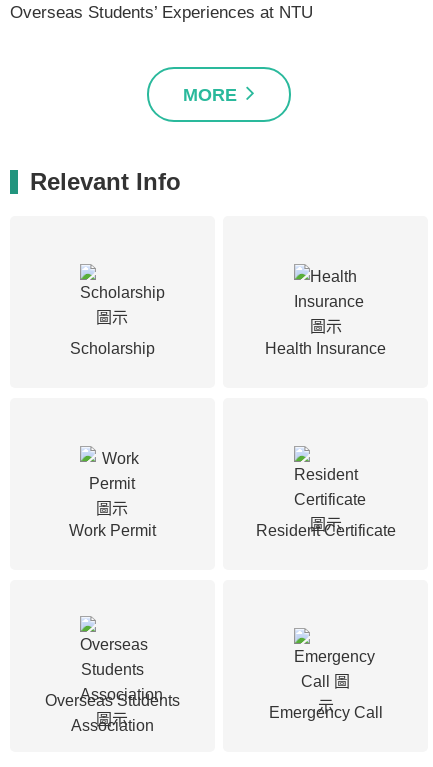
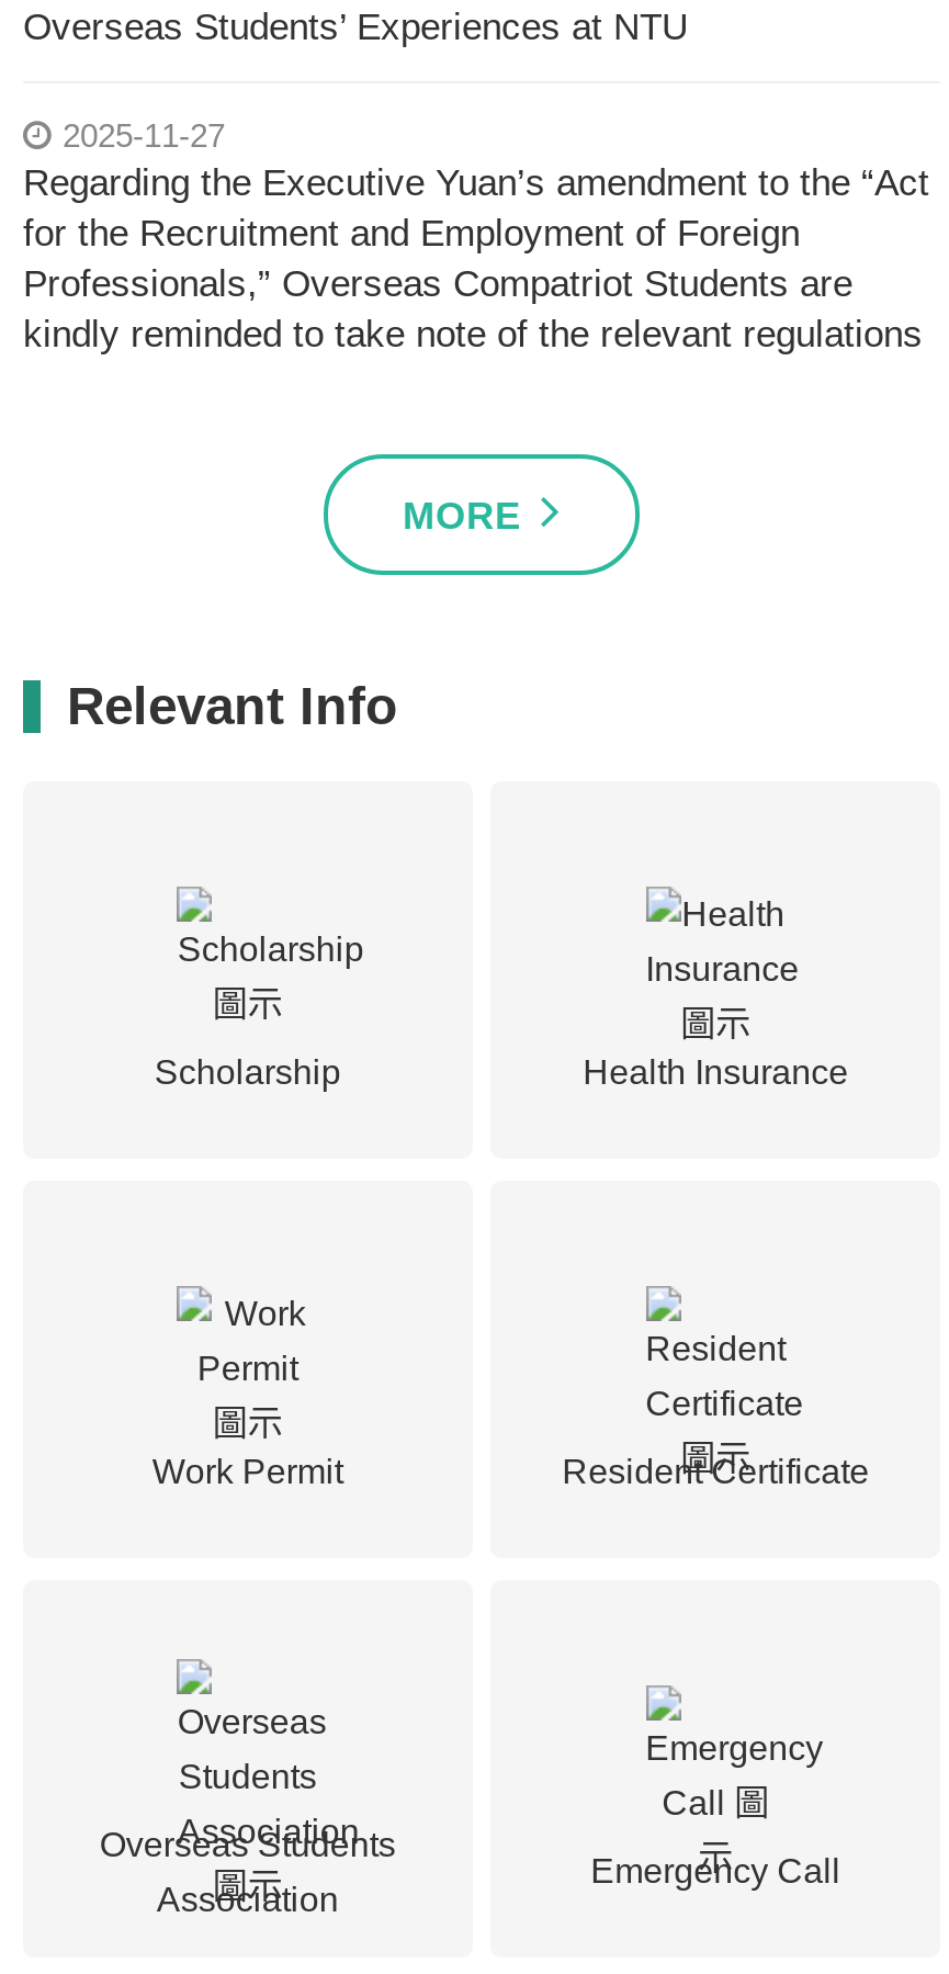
none -> [23,117,929,356] 2025-11-27 | Regarding the Executive Yuan’s amendment to the “Act | for the Recruitment and Employment of Foreign | Professionals,” Overseas Compatriot Students are | kindly reminded to take note of the relevant regulations

